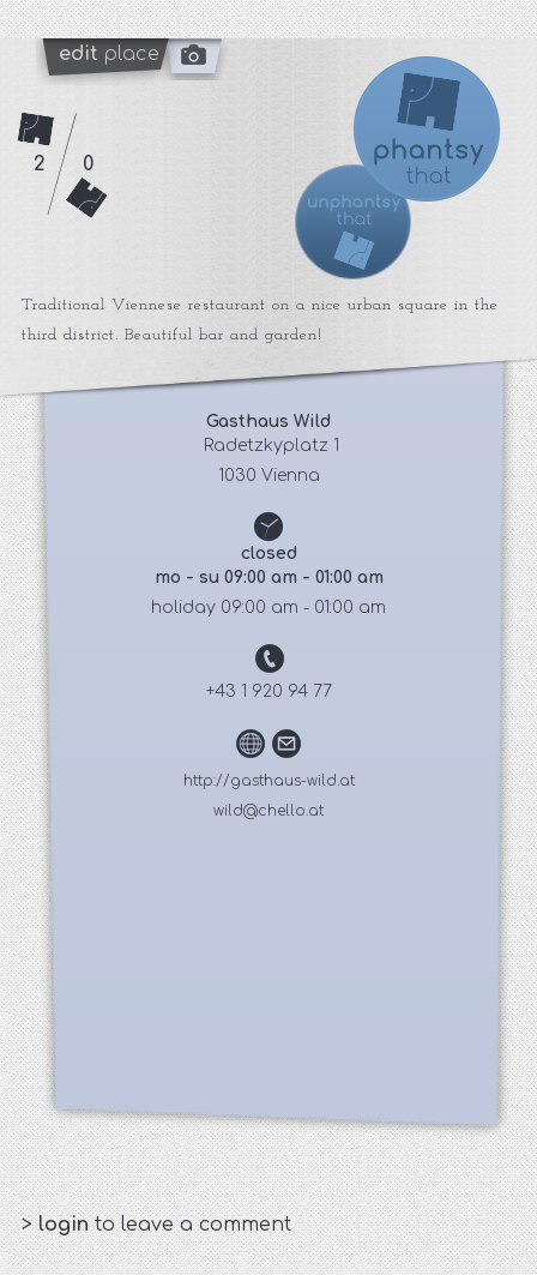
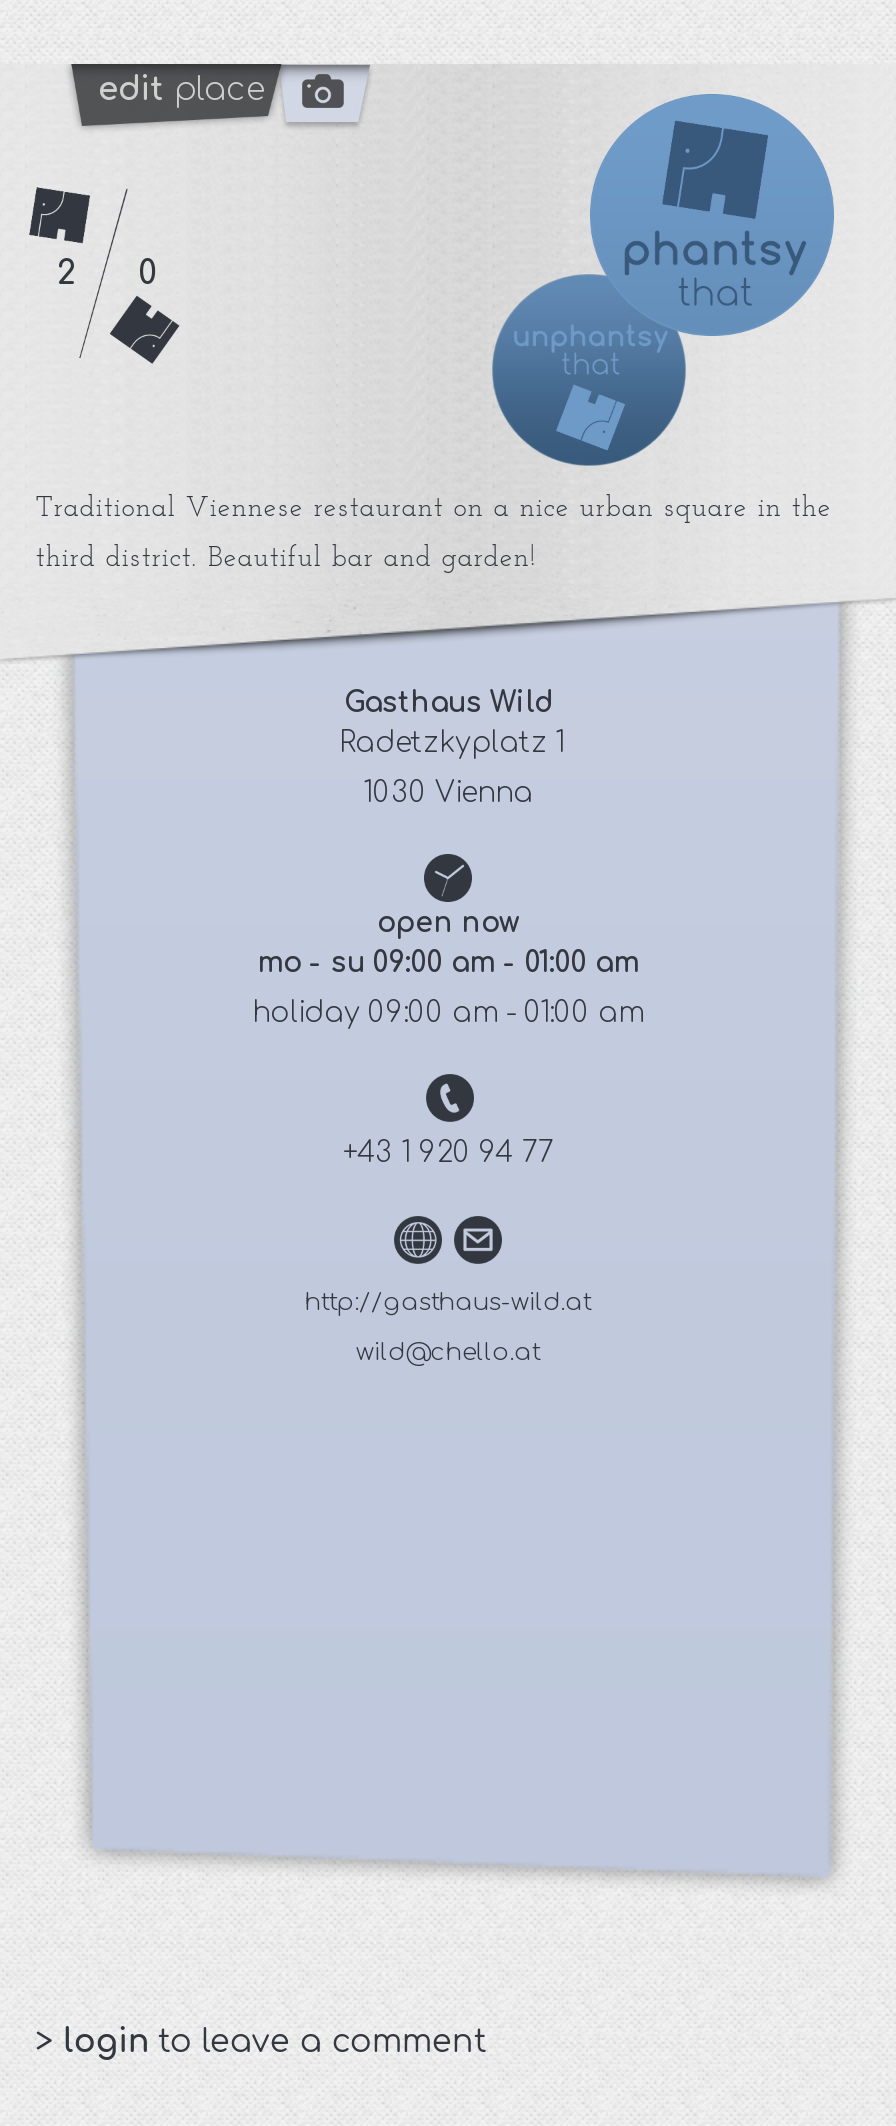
[240,545,297,563] closed -> [377,908,519,938] open now

